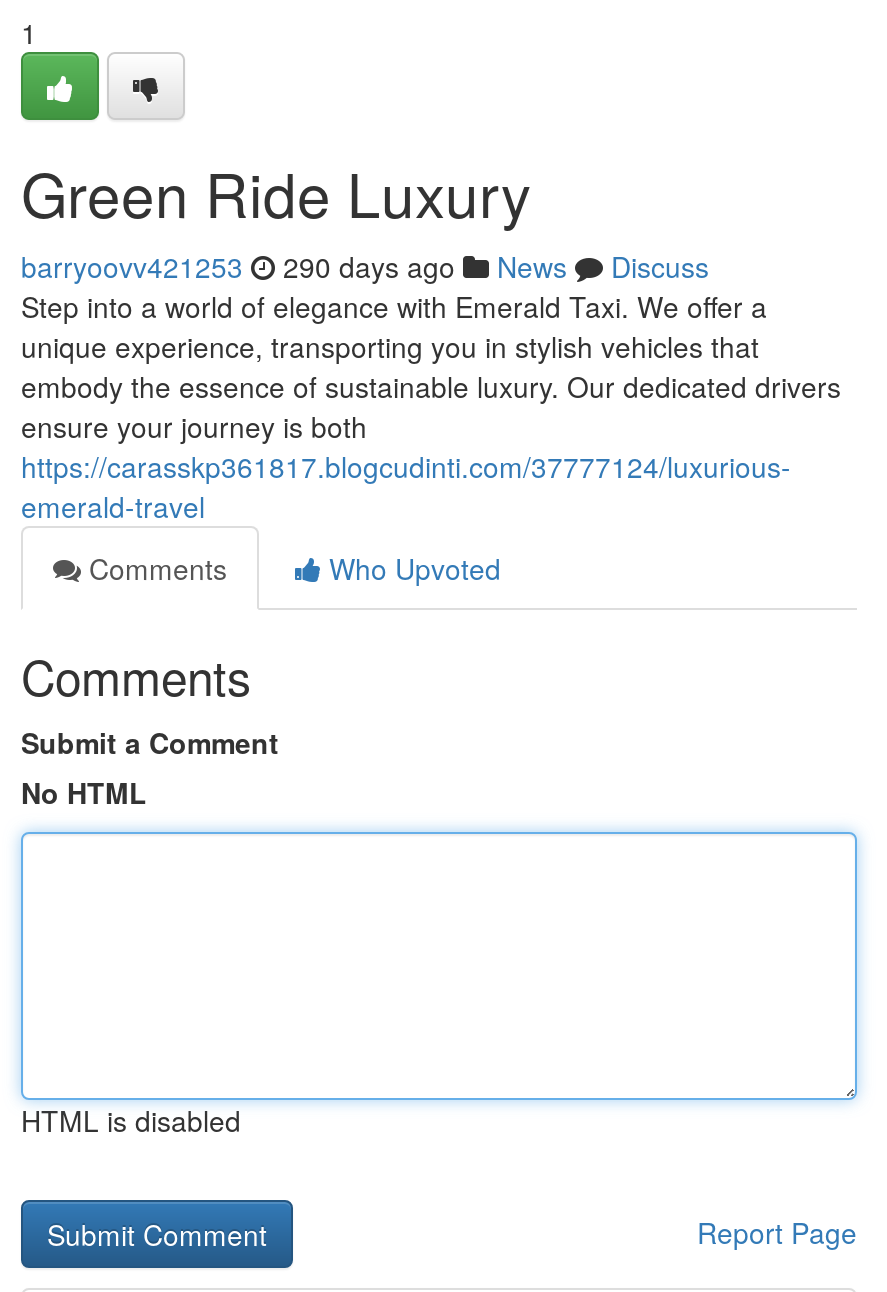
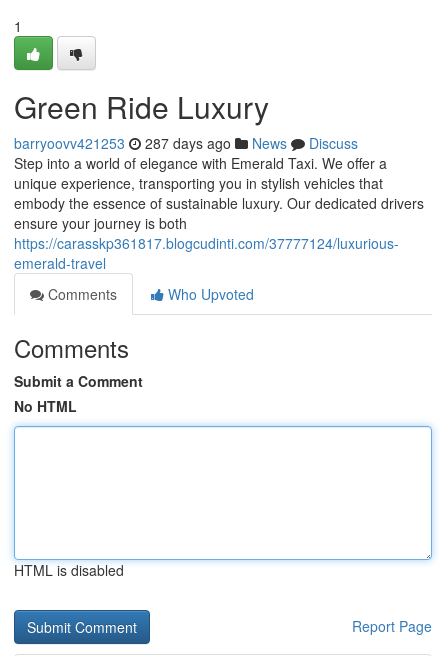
[21,246,709,286] barryoovv421253 290 days ago News Discuss -> [14,133,358,153] barryoovv421253 287 days ago News Discuss

